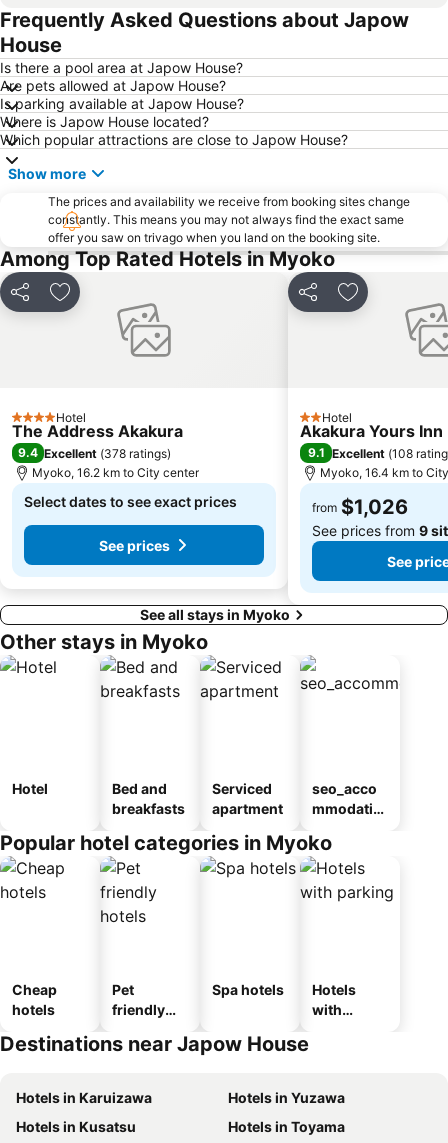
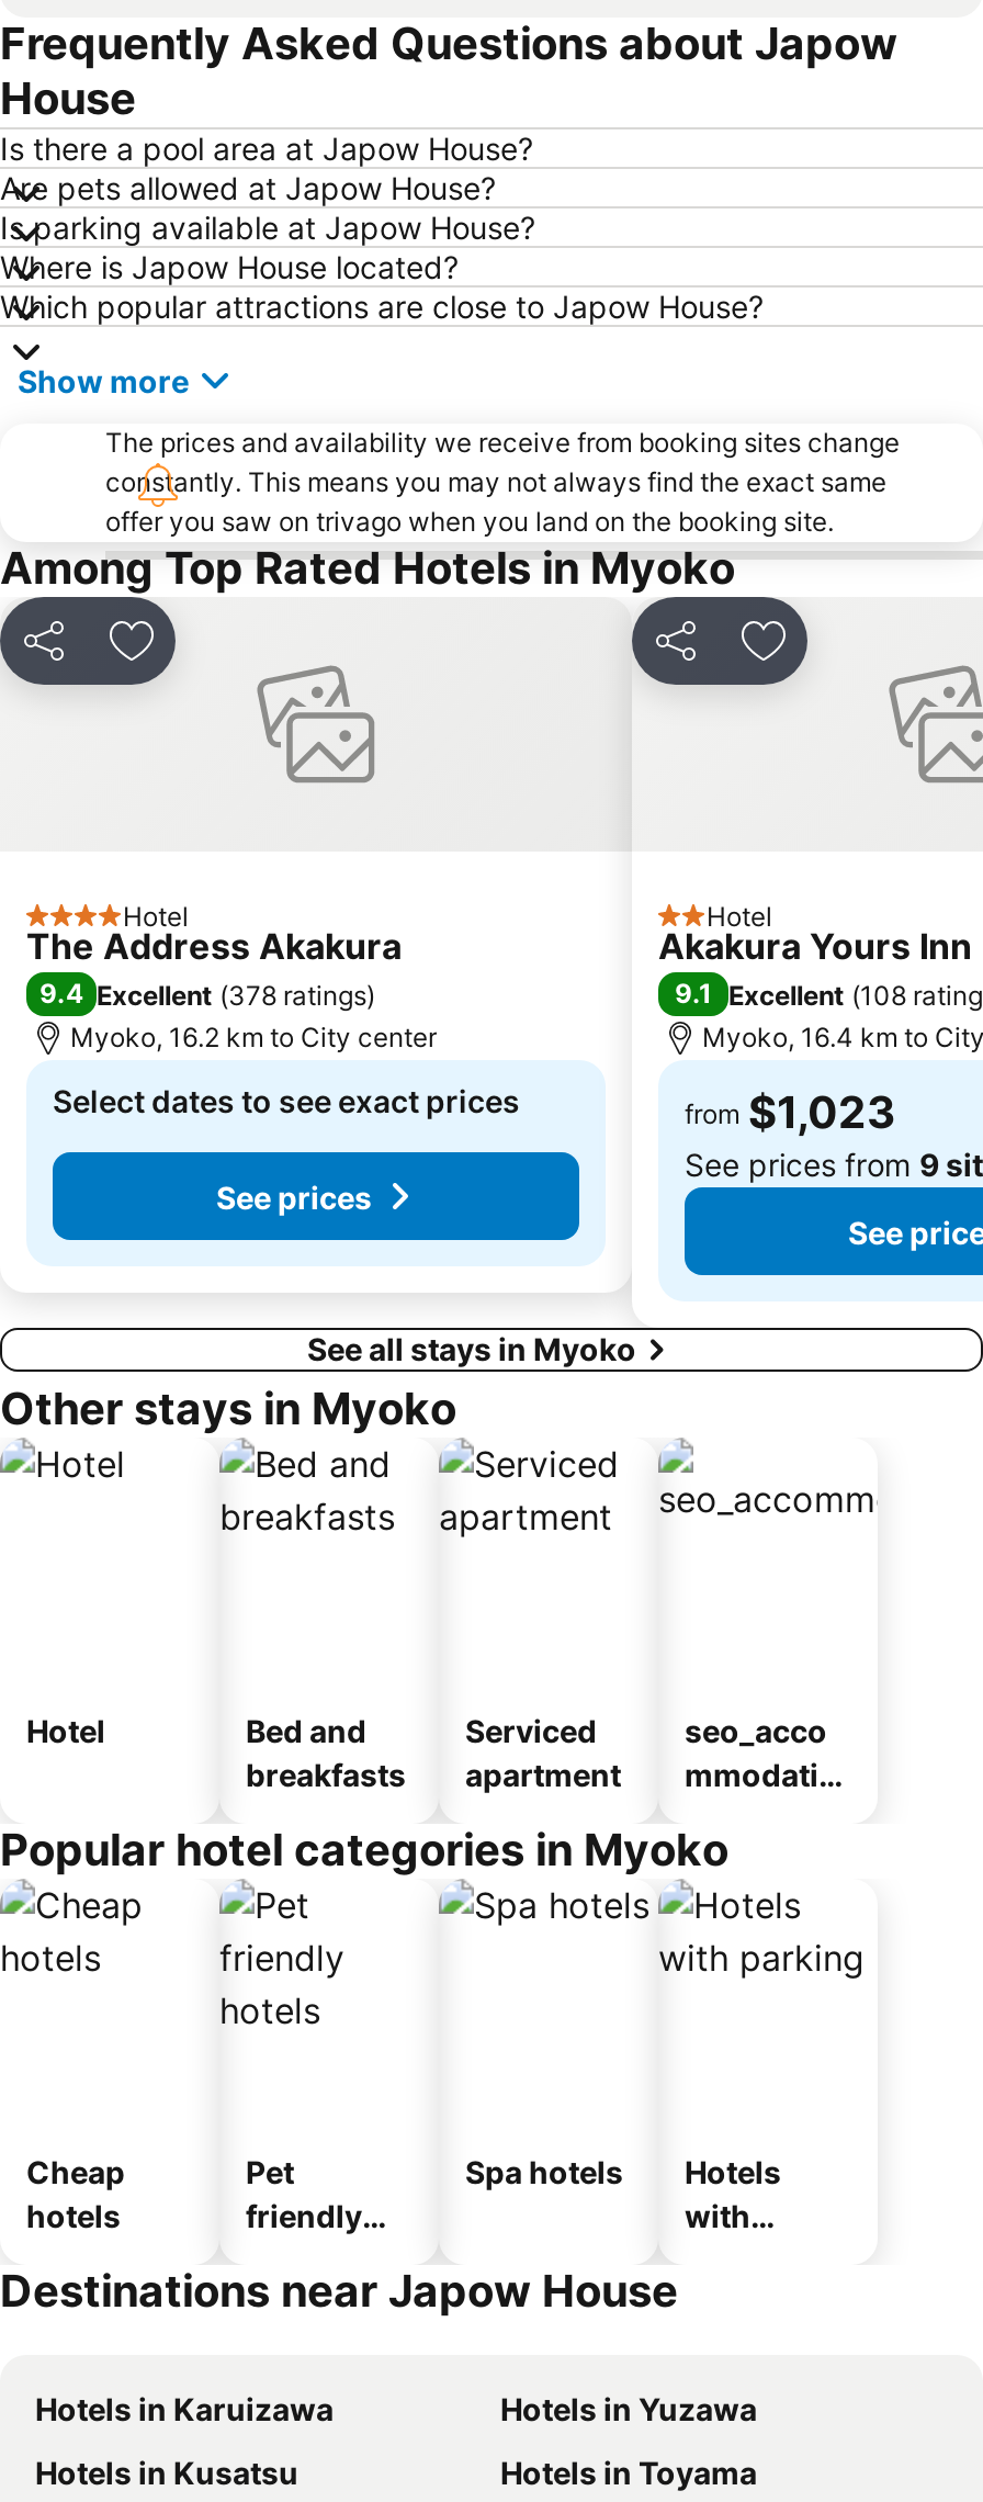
[312,495,408,519] from $1,026 -> [685,1086,895,1139] from $1,023

